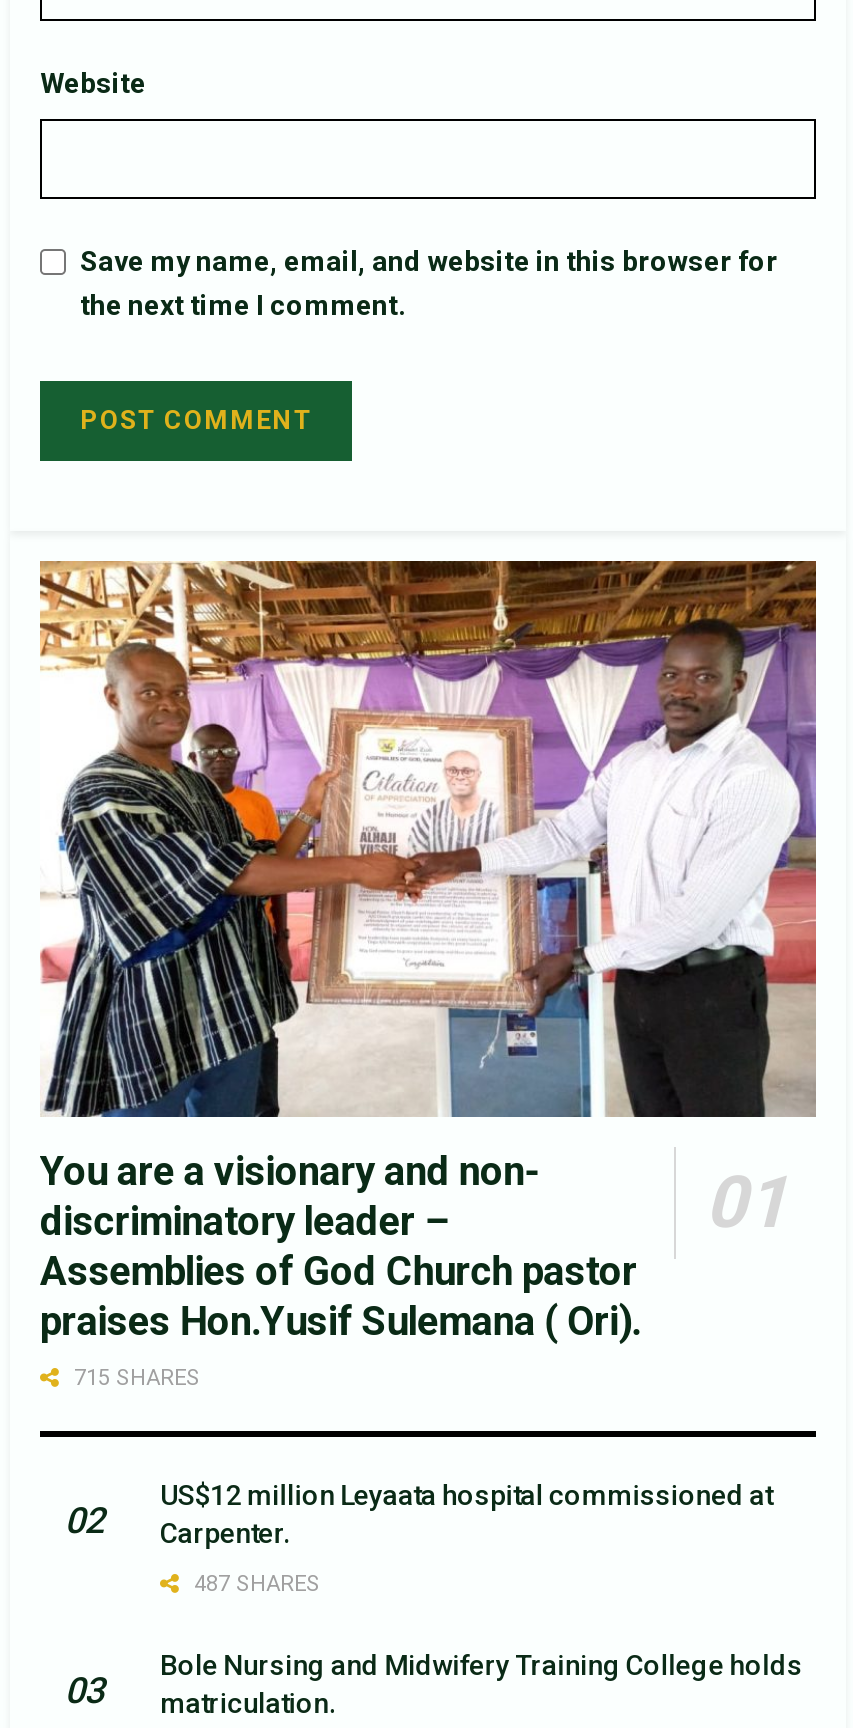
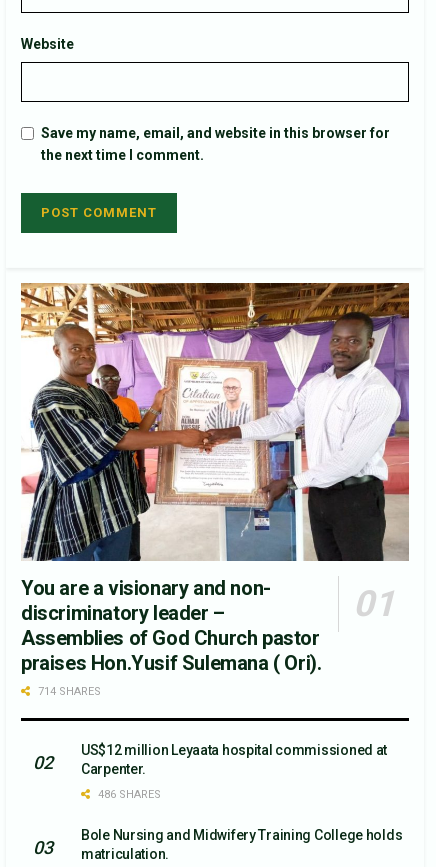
[68,1364,200,1390] 715 SHARES -> [35,684,101,697] 714 SHARES
[188,1570,320,1596] 487 SHARES -> [95,787,161,800] 486 SHARES

